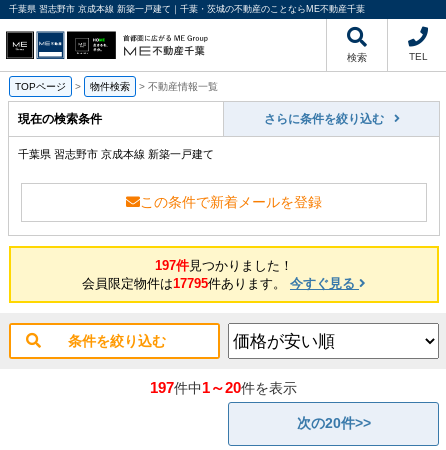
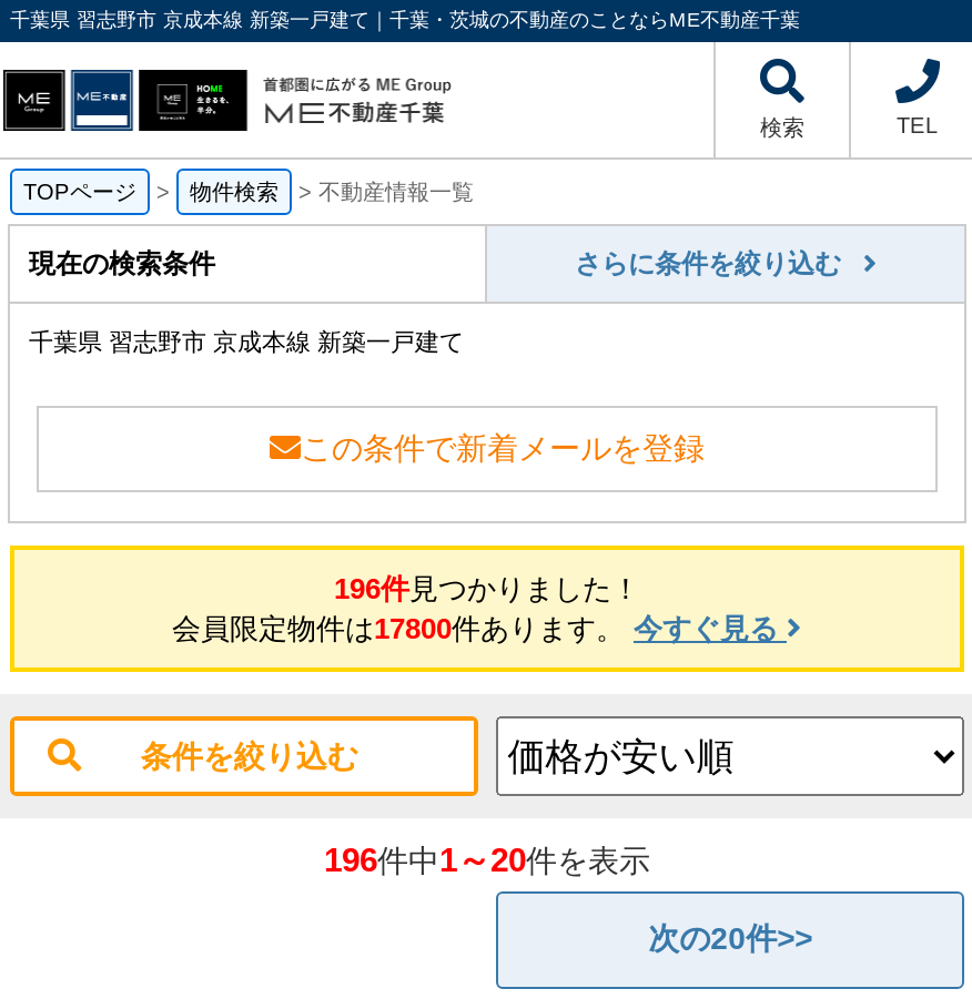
[155,258,293,273] 197件見つかりました！ -> [334,572,640,605] 196件見つかりました！
[82,276,359,291] 会員限定物件は17795件あります。今すぐ見る -> [172,612,787,645] 会員限定物件は17800件あります。今すぐ見る
[150,379,297,396] 197件中1～20件を表示 -> [324,841,650,879] 196件中1～20件を表示

